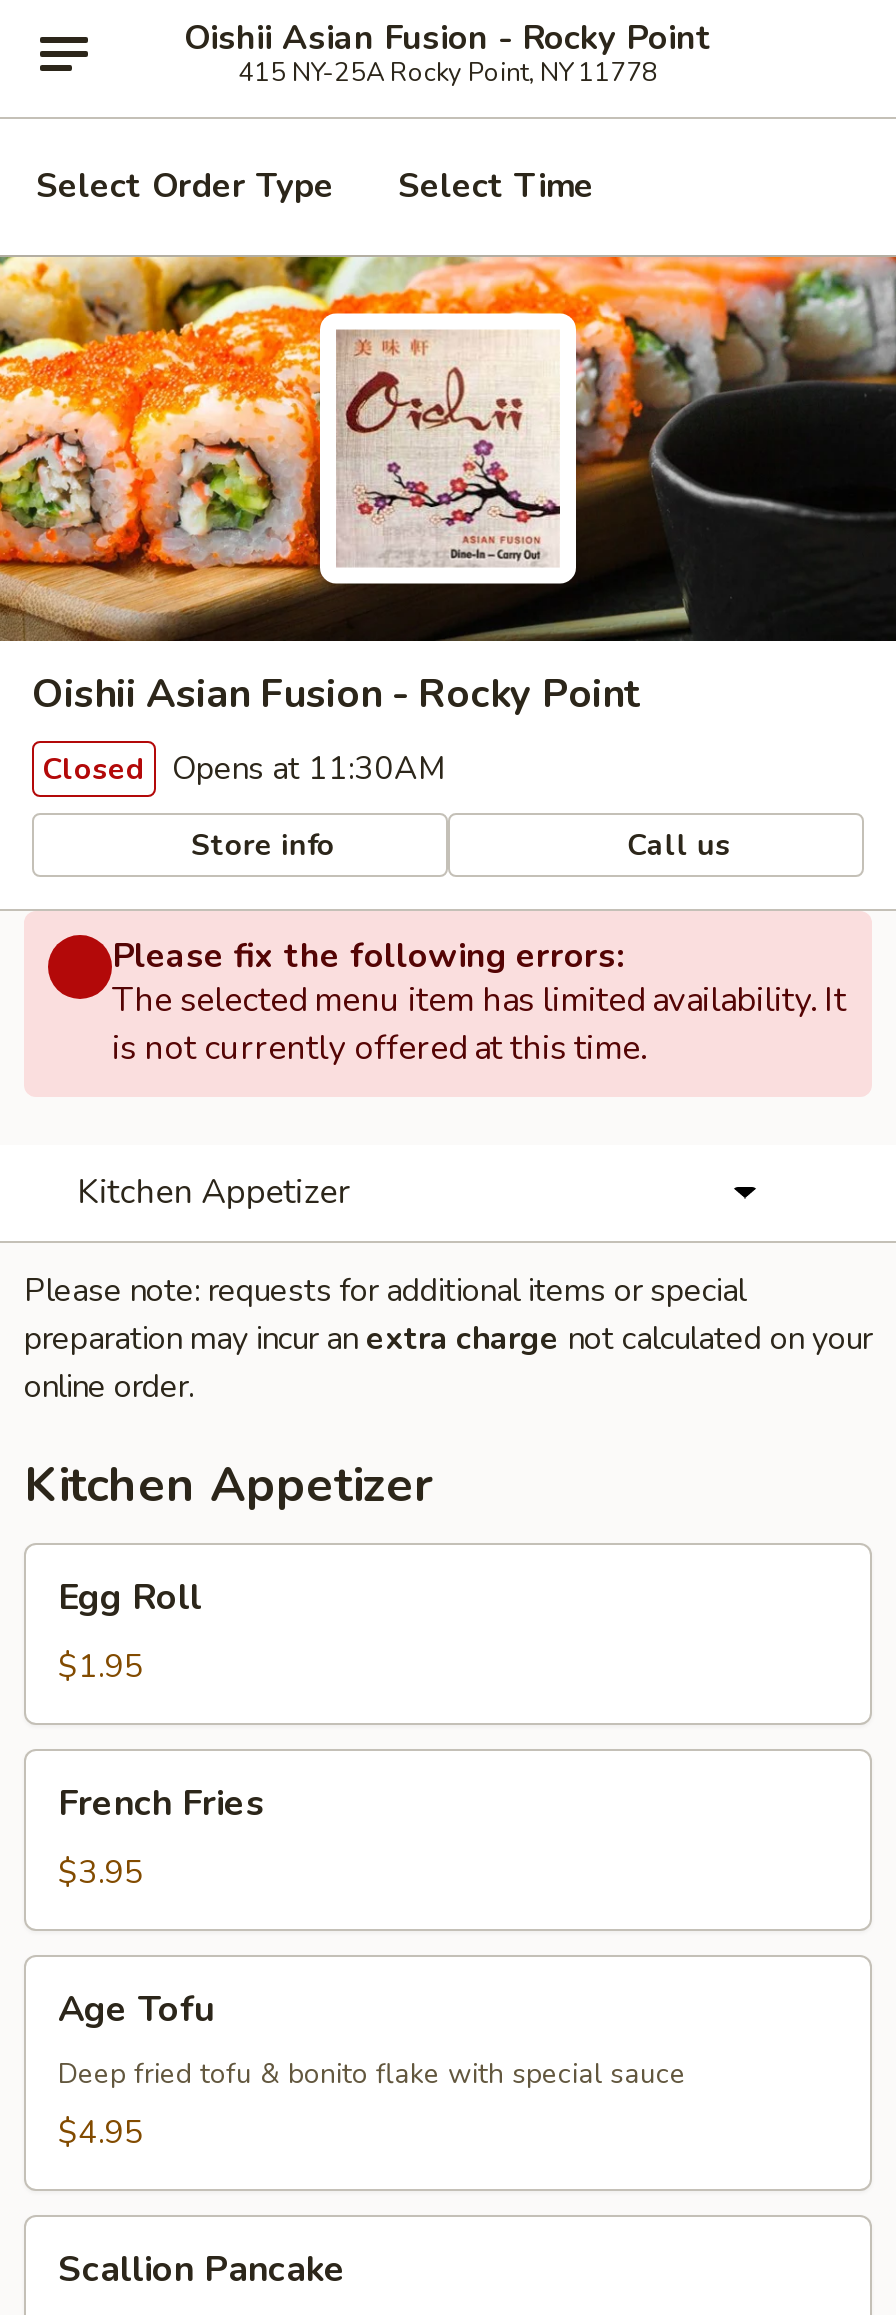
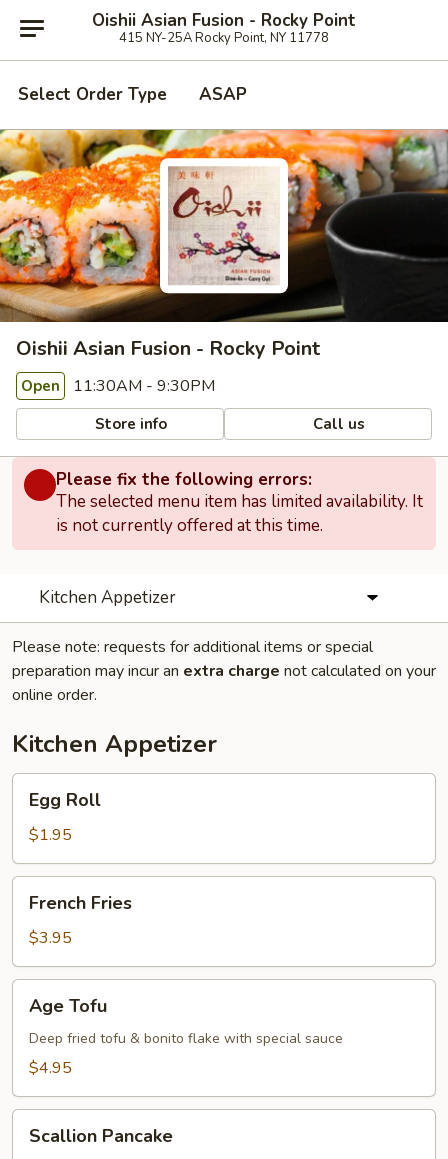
[398,163,594,209] Select Time -> [199,83,247,106] ASAP
[42,747,446,791] Closed Opens at 11:30AM -> [21,375,215,397] Open 11:30AM - 9:30PM

